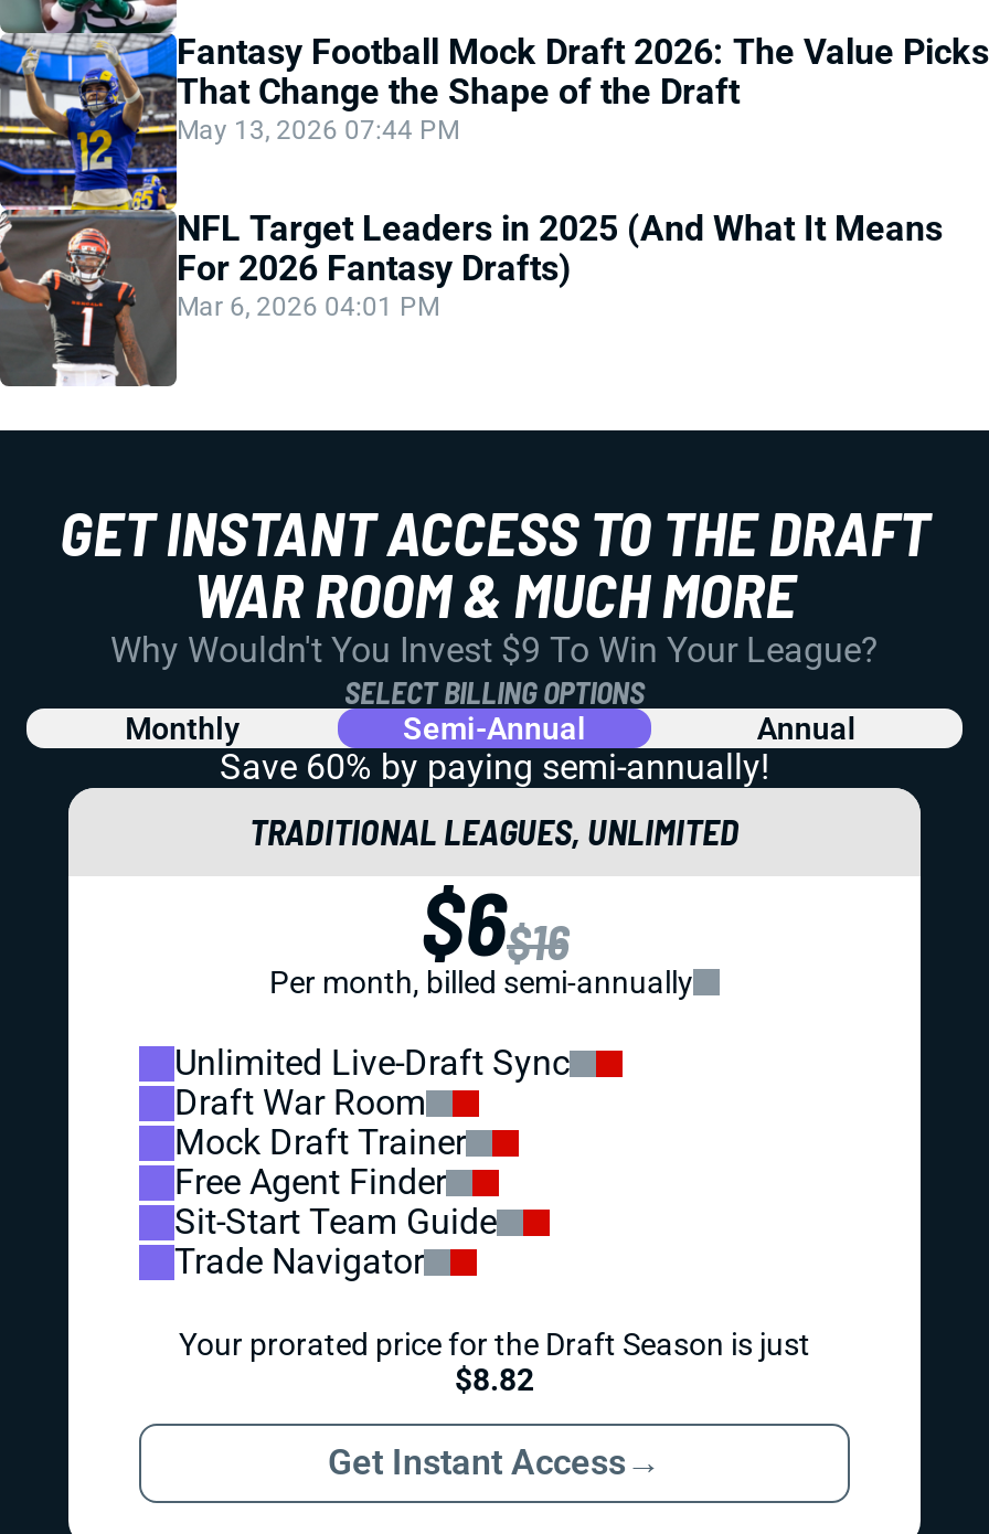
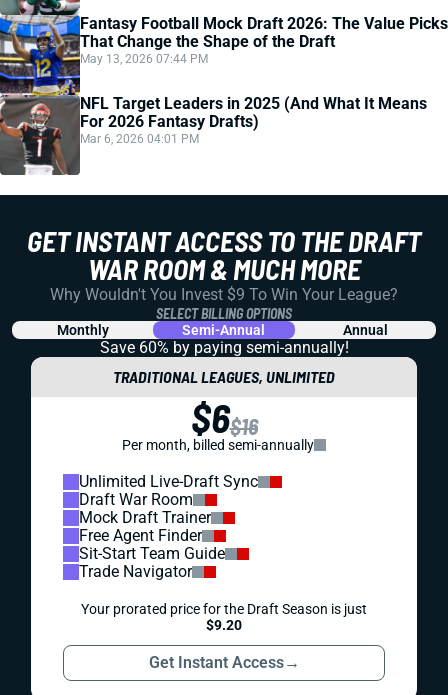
[455,1362,534,1397] $8.82 -> [206,617,242,633] $9.20

